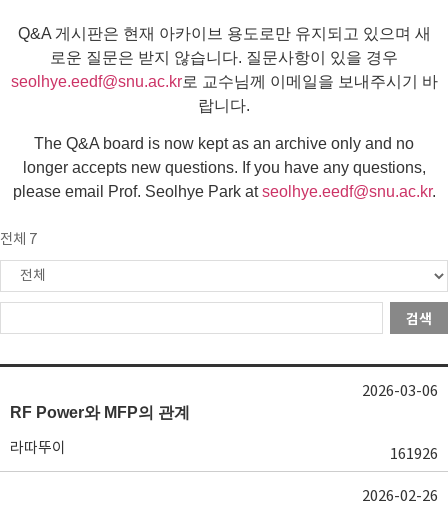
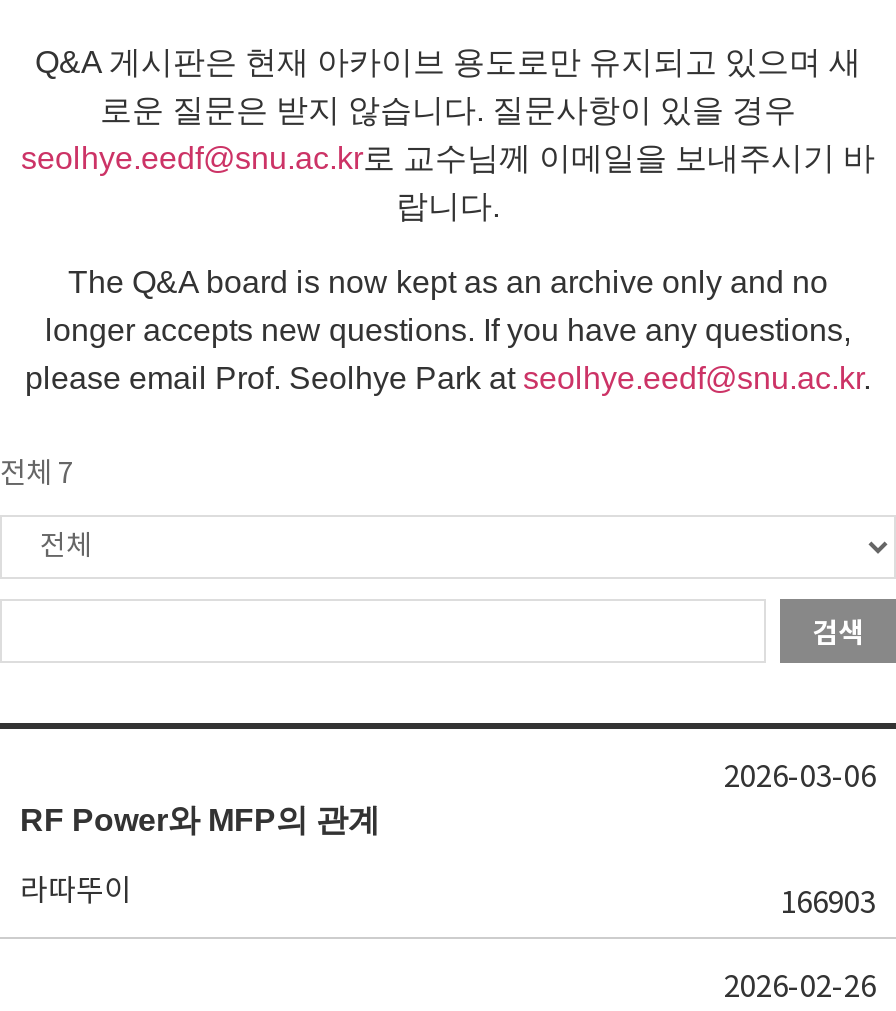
[390,444,438,463] 161926 -> [780,883,876,921] 166903

